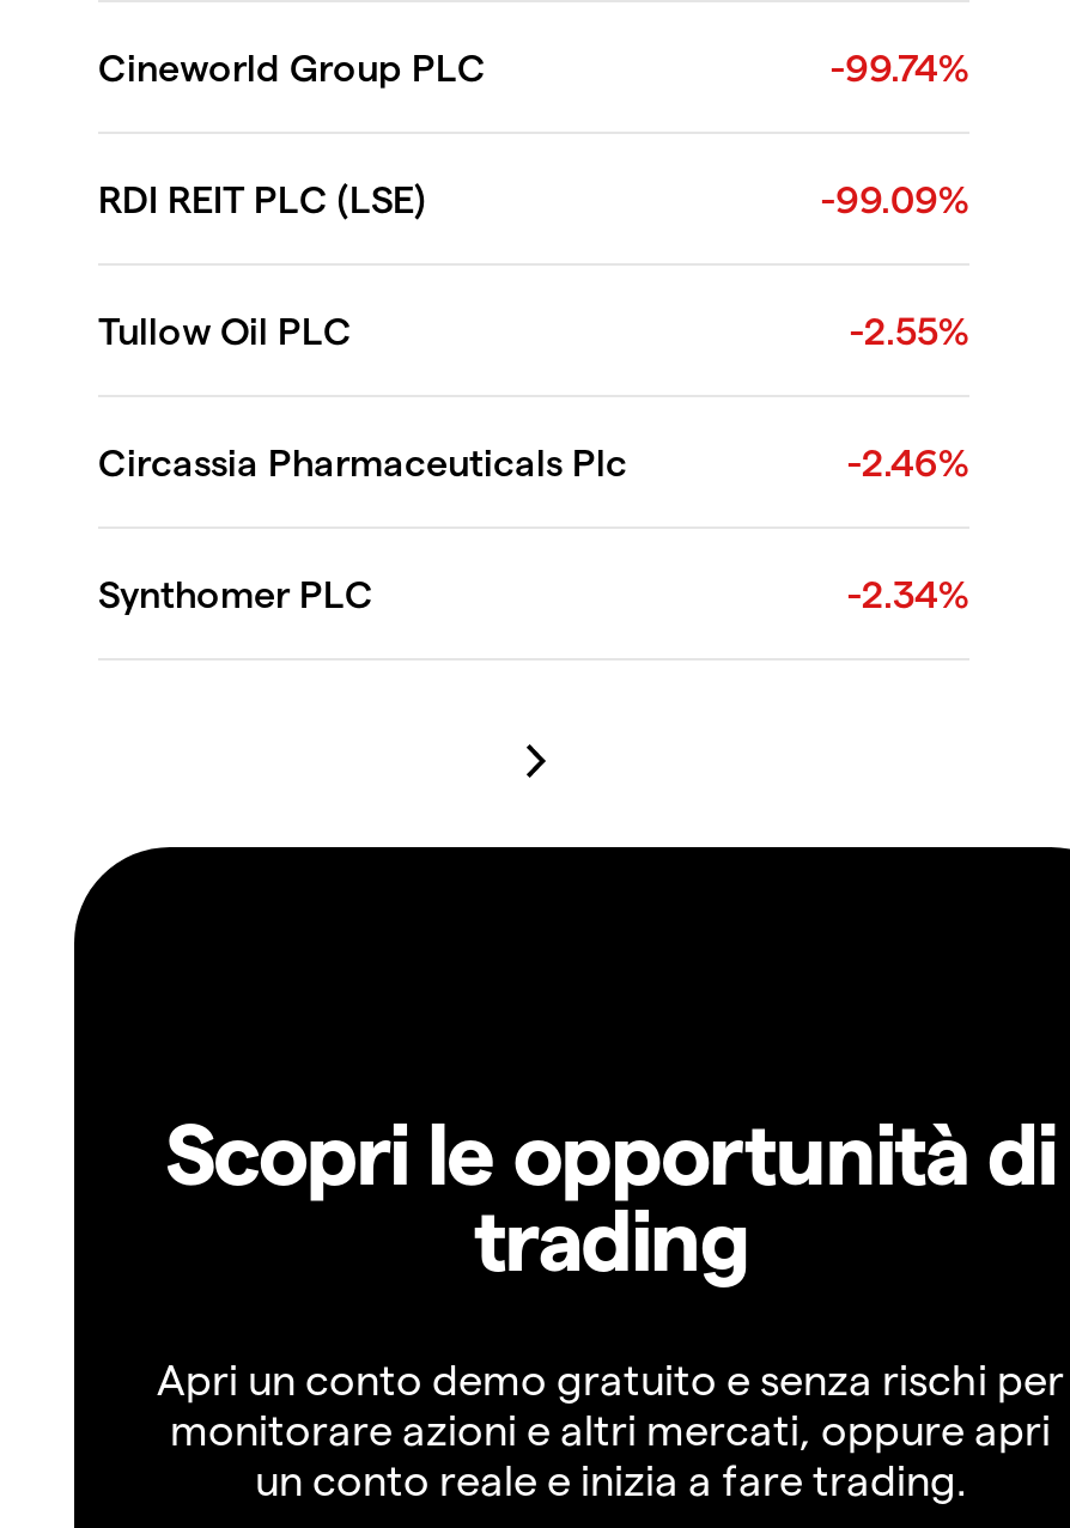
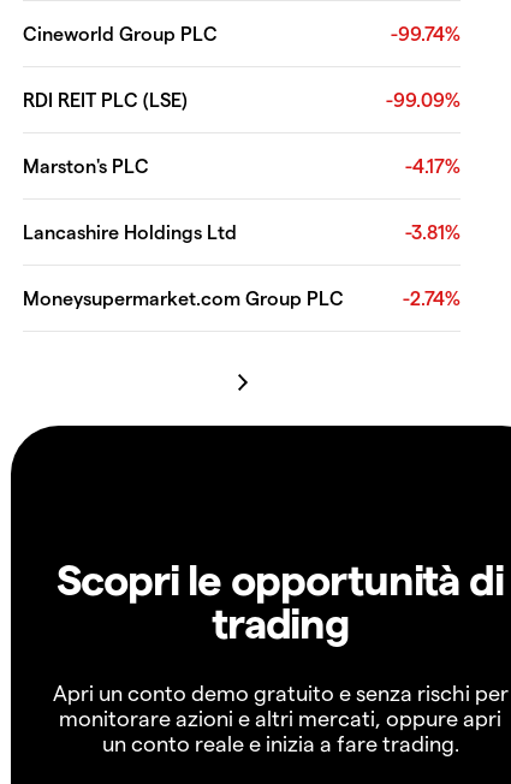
[98,305,969,351] Tullow Oil PLC | -2.55% -> [23,153,461,176] Marston's PLC | -4.17%
[98,437,969,482] Circassia Pharmaceuticals Plc | -2.46% -> [23,219,461,242] Lancashire Holdings Ltd | -3.81%
[98,568,969,614] Synthomer PLC | -2.34% -> [23,286,461,308] Moneysupermarket.com Group PLC | -2.74%

